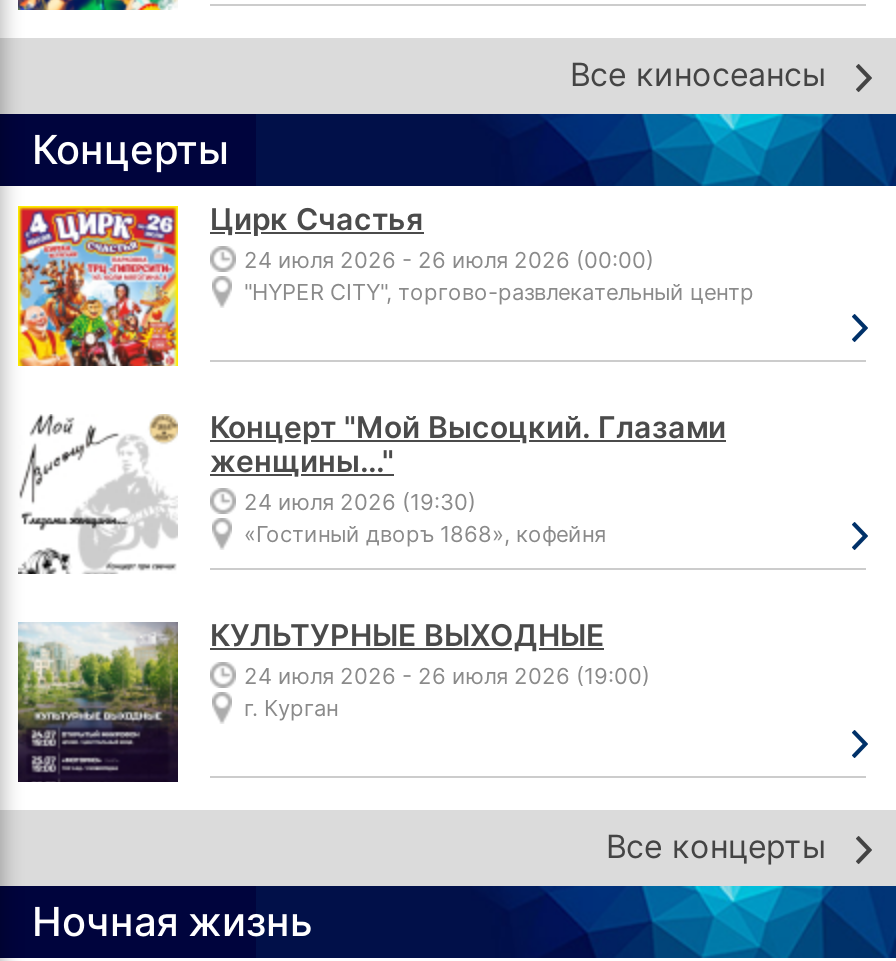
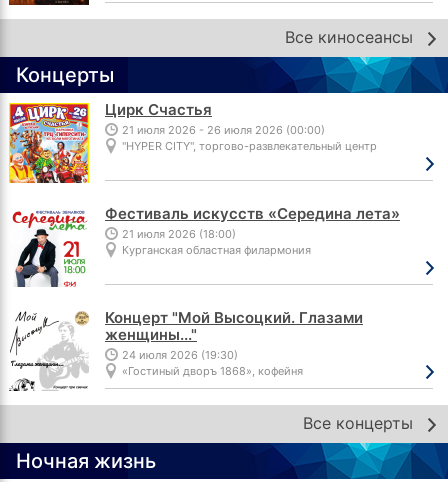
[244,246,654,274] 24 июля 2026 - 26 июля 2026 (00:00) -> [122,123,325,137] 21 июля 2026 - 26 июля 2026 (00:00)
none -> [10,204,400,287] [image] | Фестиваль искусств «Середина лета» | 21 июля 2026 (18:00) | Курганская областная филармония
moved [210,408,726,548] -> [105,308,363,378]: Концерт "Мой Высоцкий. Глазами | женщины..." | 24 июля 2026 (19:30) | «Гостиный дворъ 1868», кофейня
[16,616,650,784] [image] | КУЛЬТУРНЫЕ ВЫХОДНЫЕ | 24 июля 2026 - 26 июля 2026 (19:00) | г. Курган -> none

